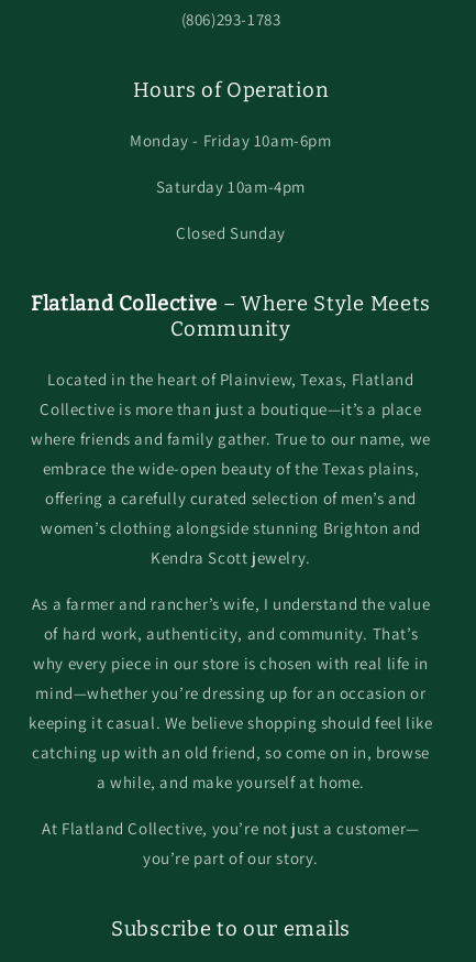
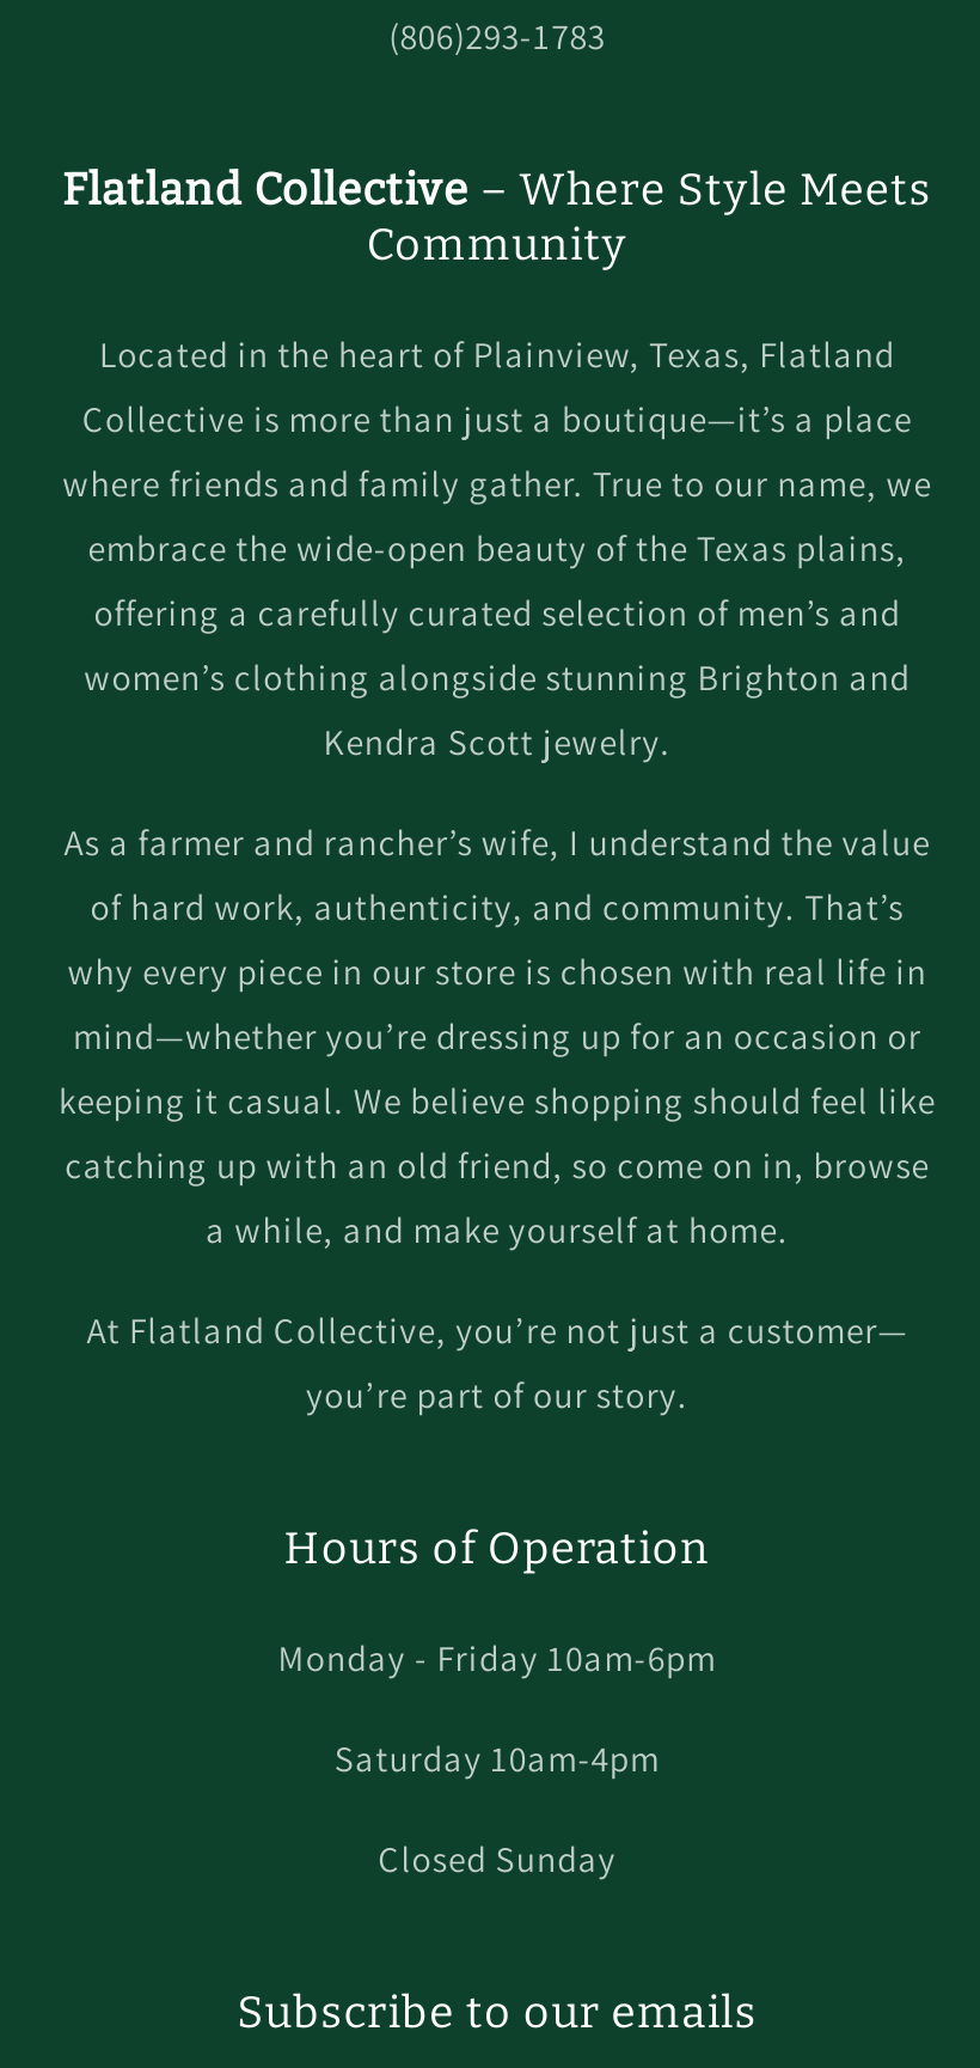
moved [130,78,332,243] -> [278,1523,716,1881]: Hours of Operation | Monday - Friday 10am-6pm | Saturday 10am-4pm | Closed Sunday
moved [29,292,433,868] -> [59,164,936,1417]: Flatland Collective – Where Style Meets | Community | Located in the heart of Plainview, Texas, Flatland | ... | At Flatland Collective, you’re not just a customer— | you’re part of our story.

